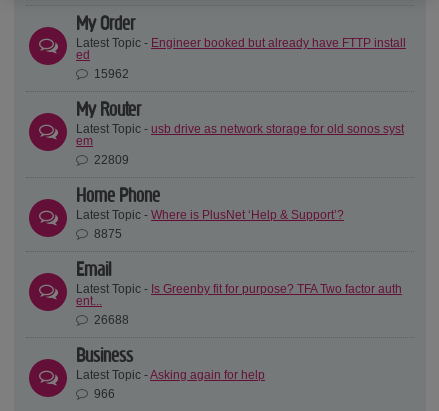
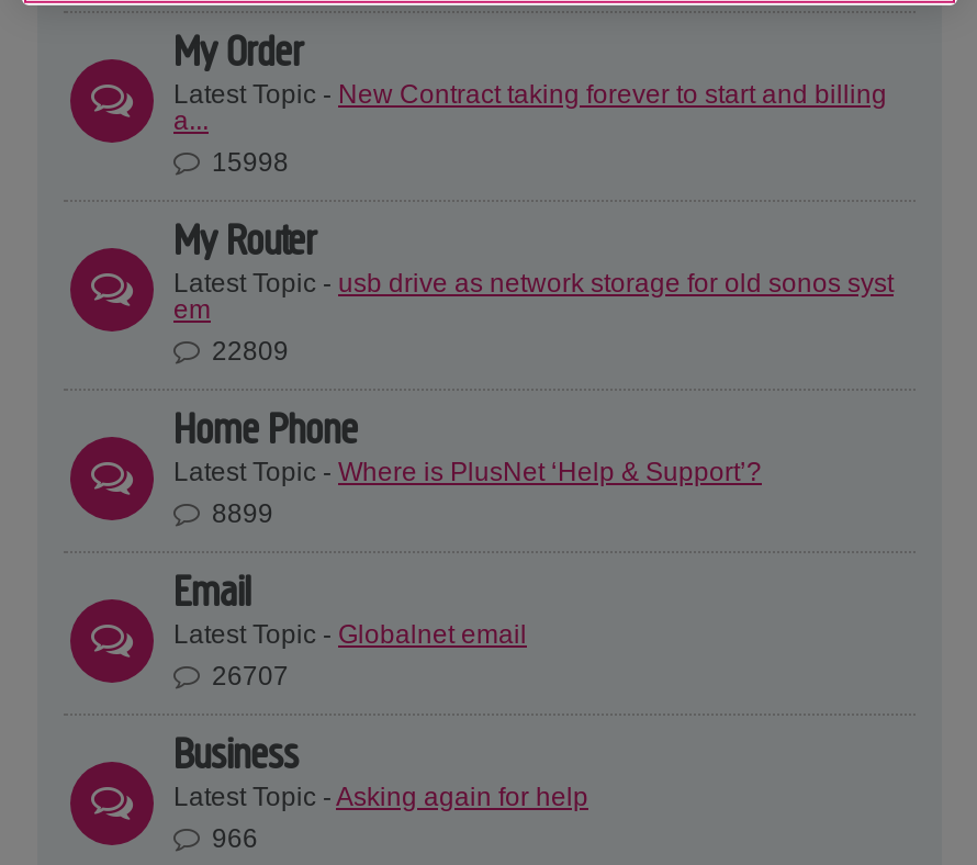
[76,36,406,81] Latest Topic - Engineer booked but already have FTTP install | ed | 15962 -> [173,79,887,178] Latest Topic - New Contract taking forever to start and billing | a... | 15998
[93,227,121,241] 8875 -> [212,498,273,529] 8899
[76,282,402,327] Latest Topic - Is Greenby fit for purpose? TFA Two factor auth | ent... | 26688 -> [173,619,527,692] Latest Topic - Globalnet email | 26707

